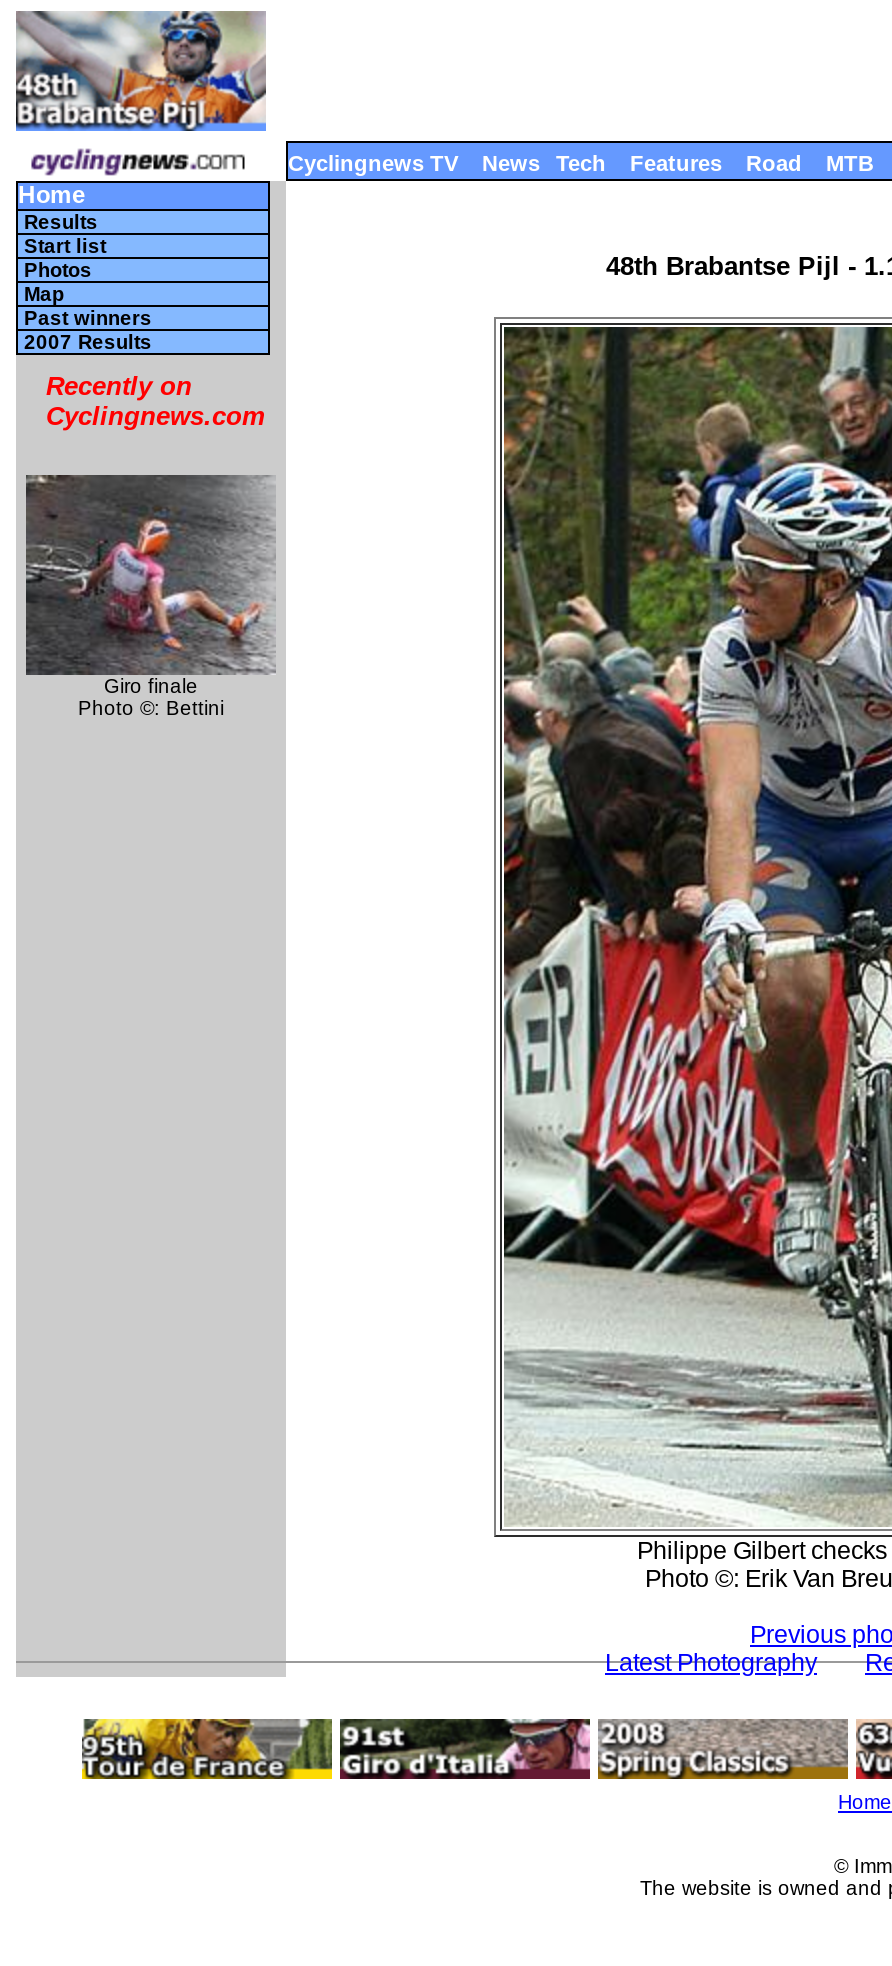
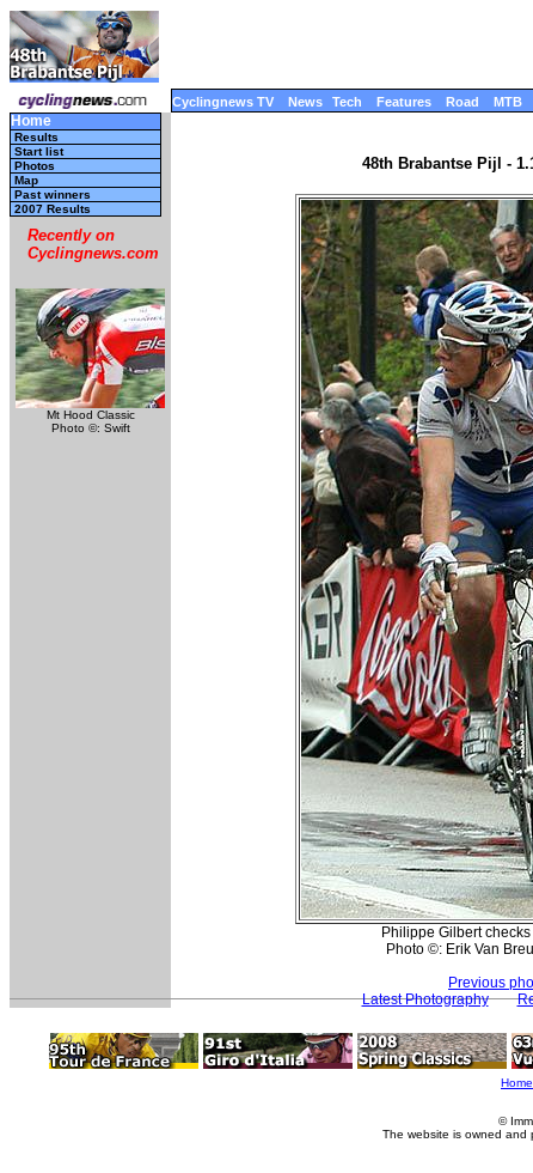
[24,473,276,719] [image] | Giro finale | Photo ©: Bettini -> [16,288,166,434] [image] | Mt Hood Classic | Photo ©: Swift

